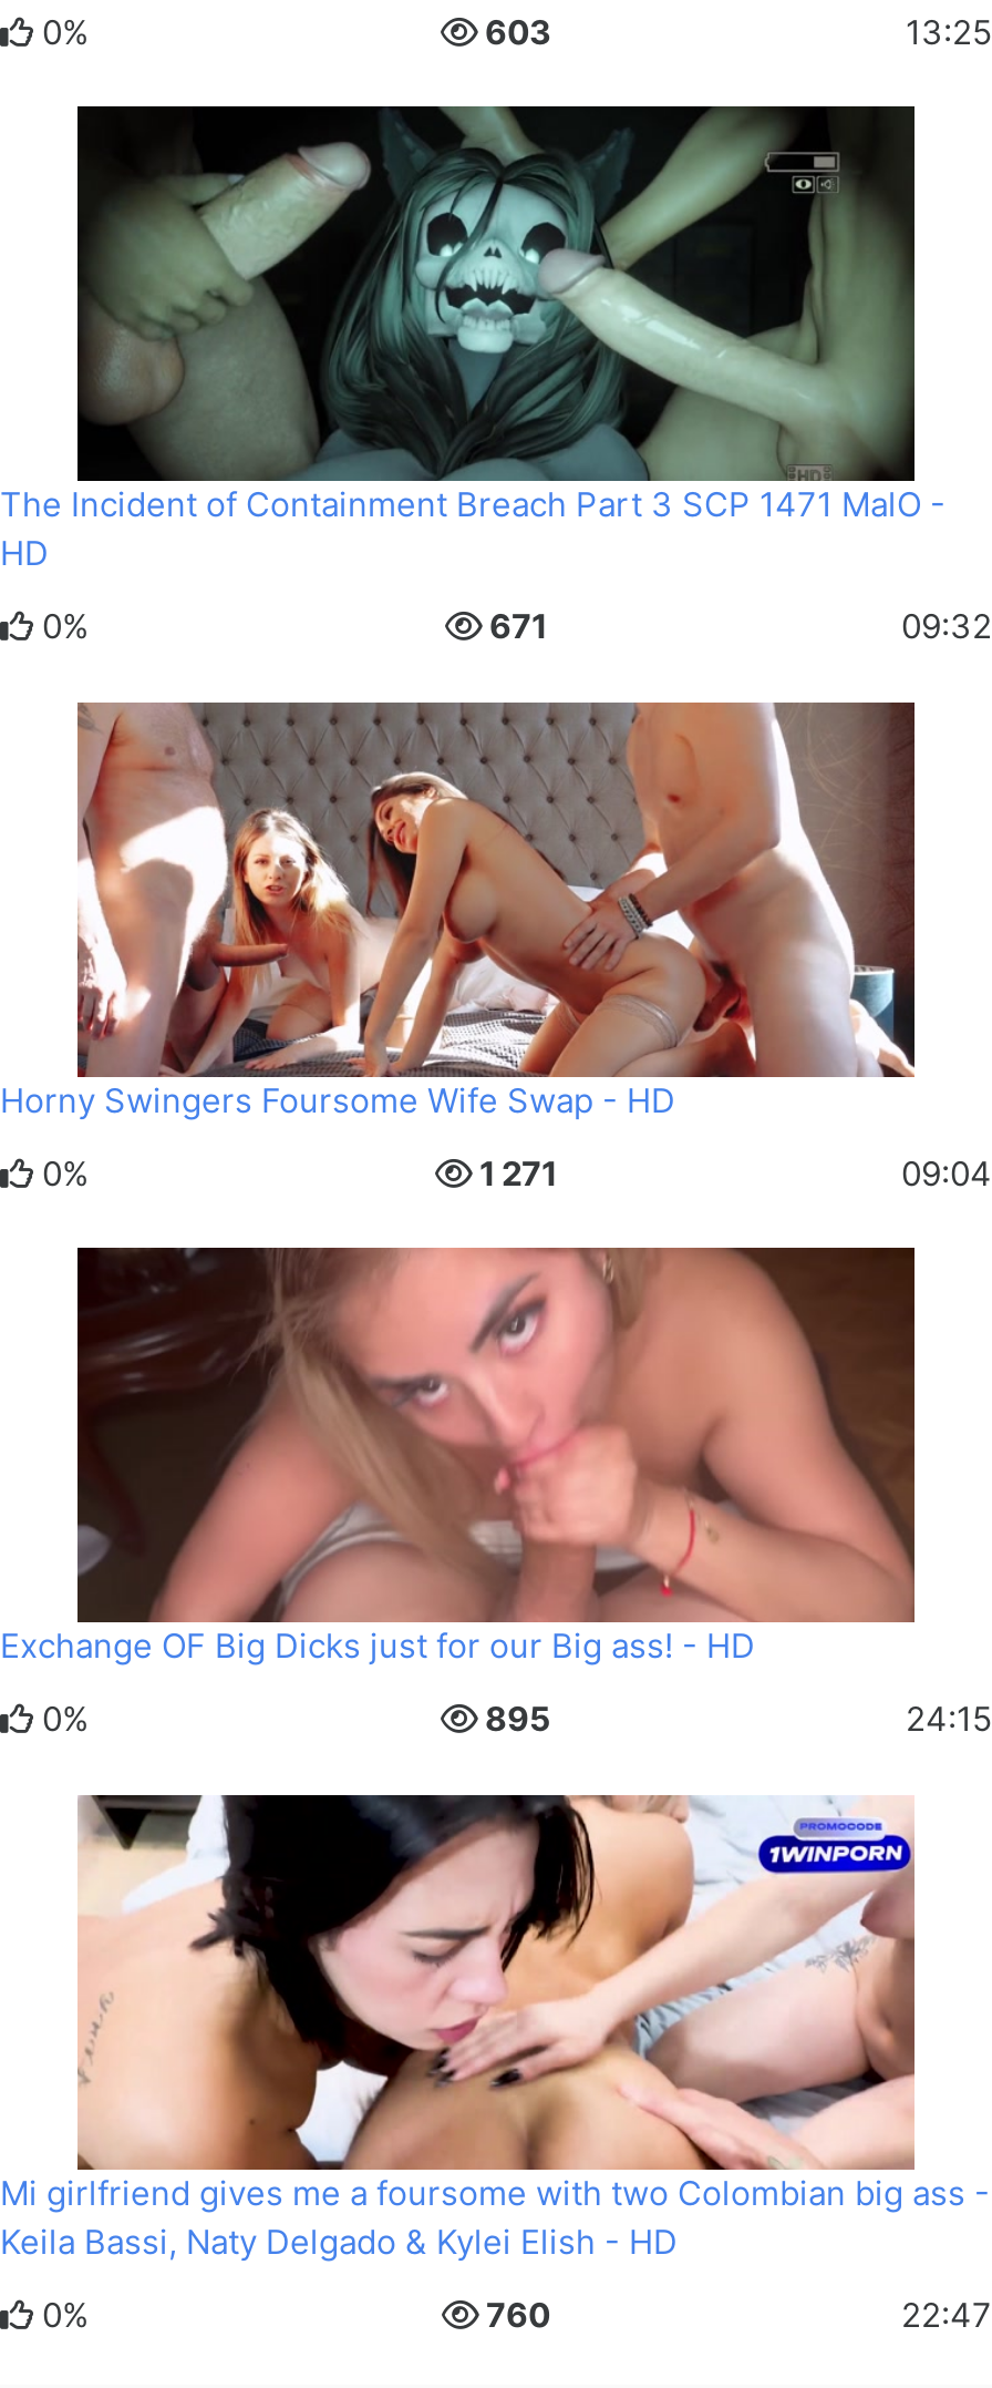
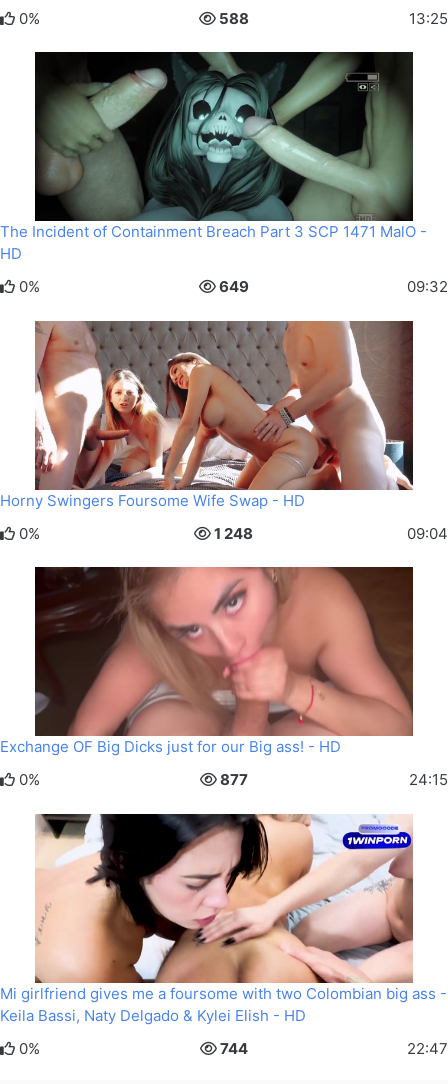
[478,11,551,53] 603 -> [216,9,249,28] 588
[483,605,547,648] 671 -> [216,277,249,296] 649
[473,1152,557,1194] 1 271 -> [211,524,253,543] 1 248
[478,1698,551,1740] 895 -> [217,770,248,789] 877
[479,2293,550,2335] 760 -> [217,1039,248,1058] 744

